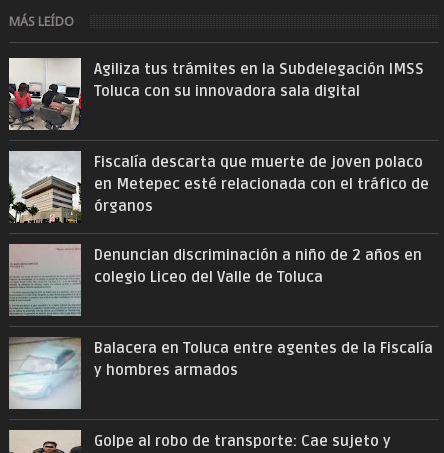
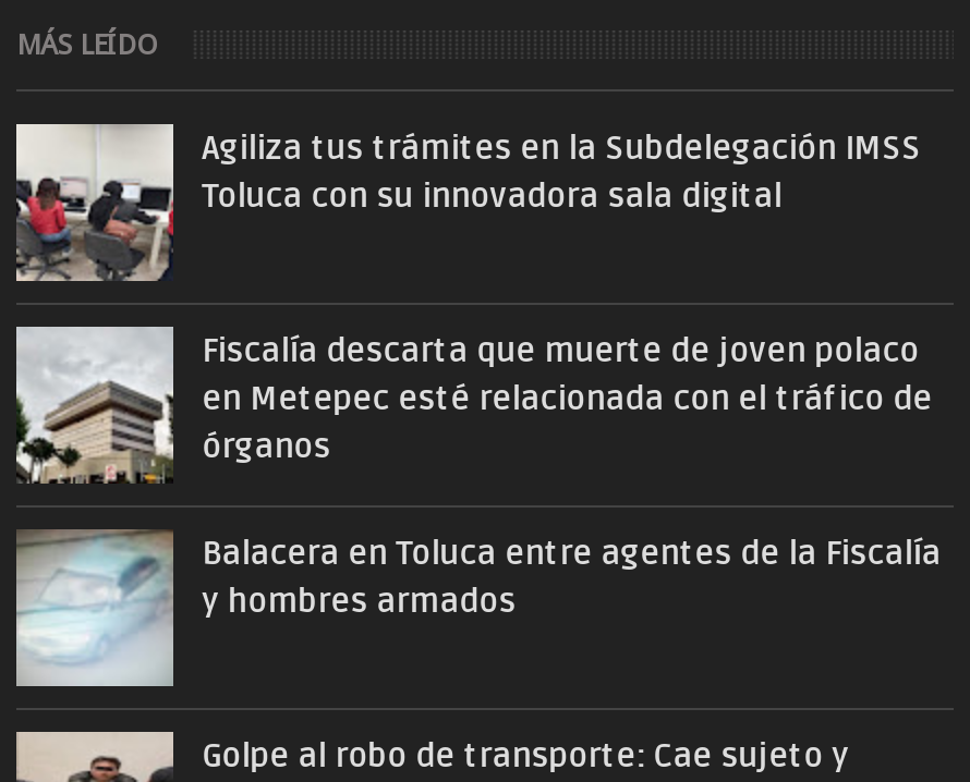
[9,244,422,316] [image] | Denuncian discriminación a niño de 2 años en | colegio Liceo del Valle de Toluca -> none

